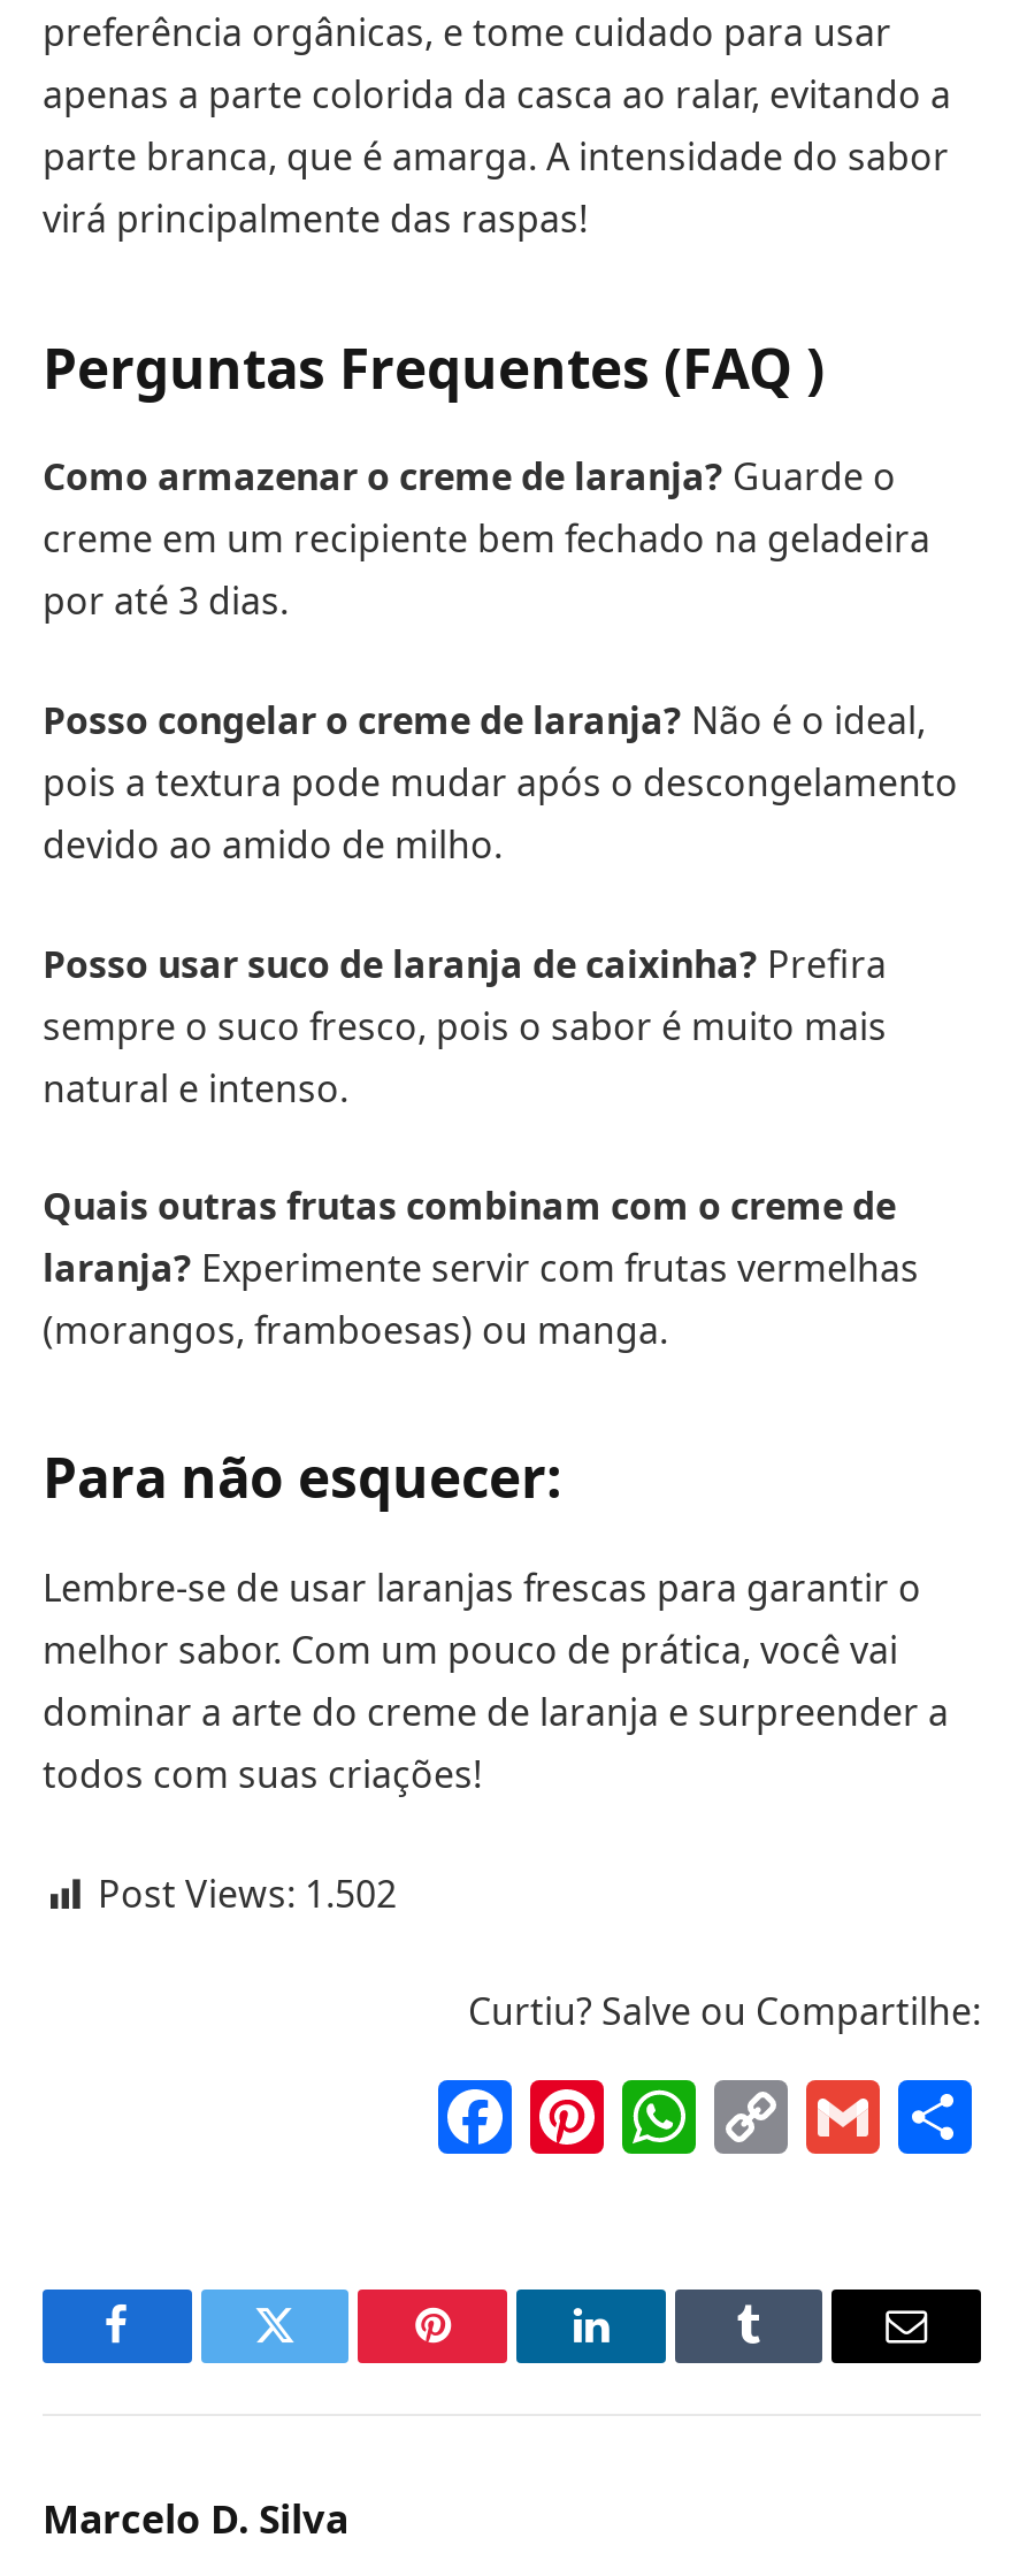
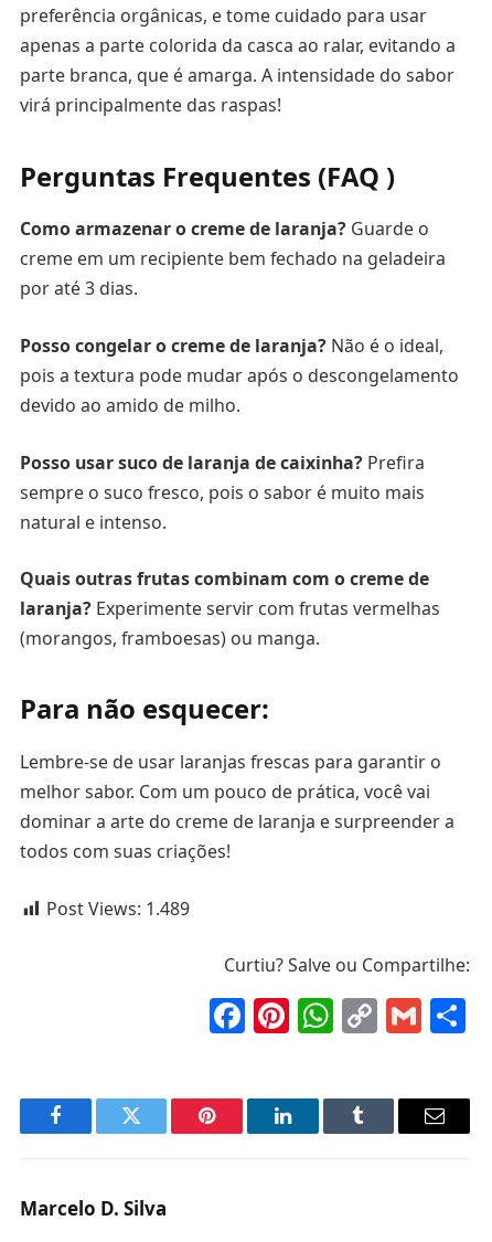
[98,1868,397,1919] Post Views: 1.502 -> [46,896,190,921] Post Views: 1.489

